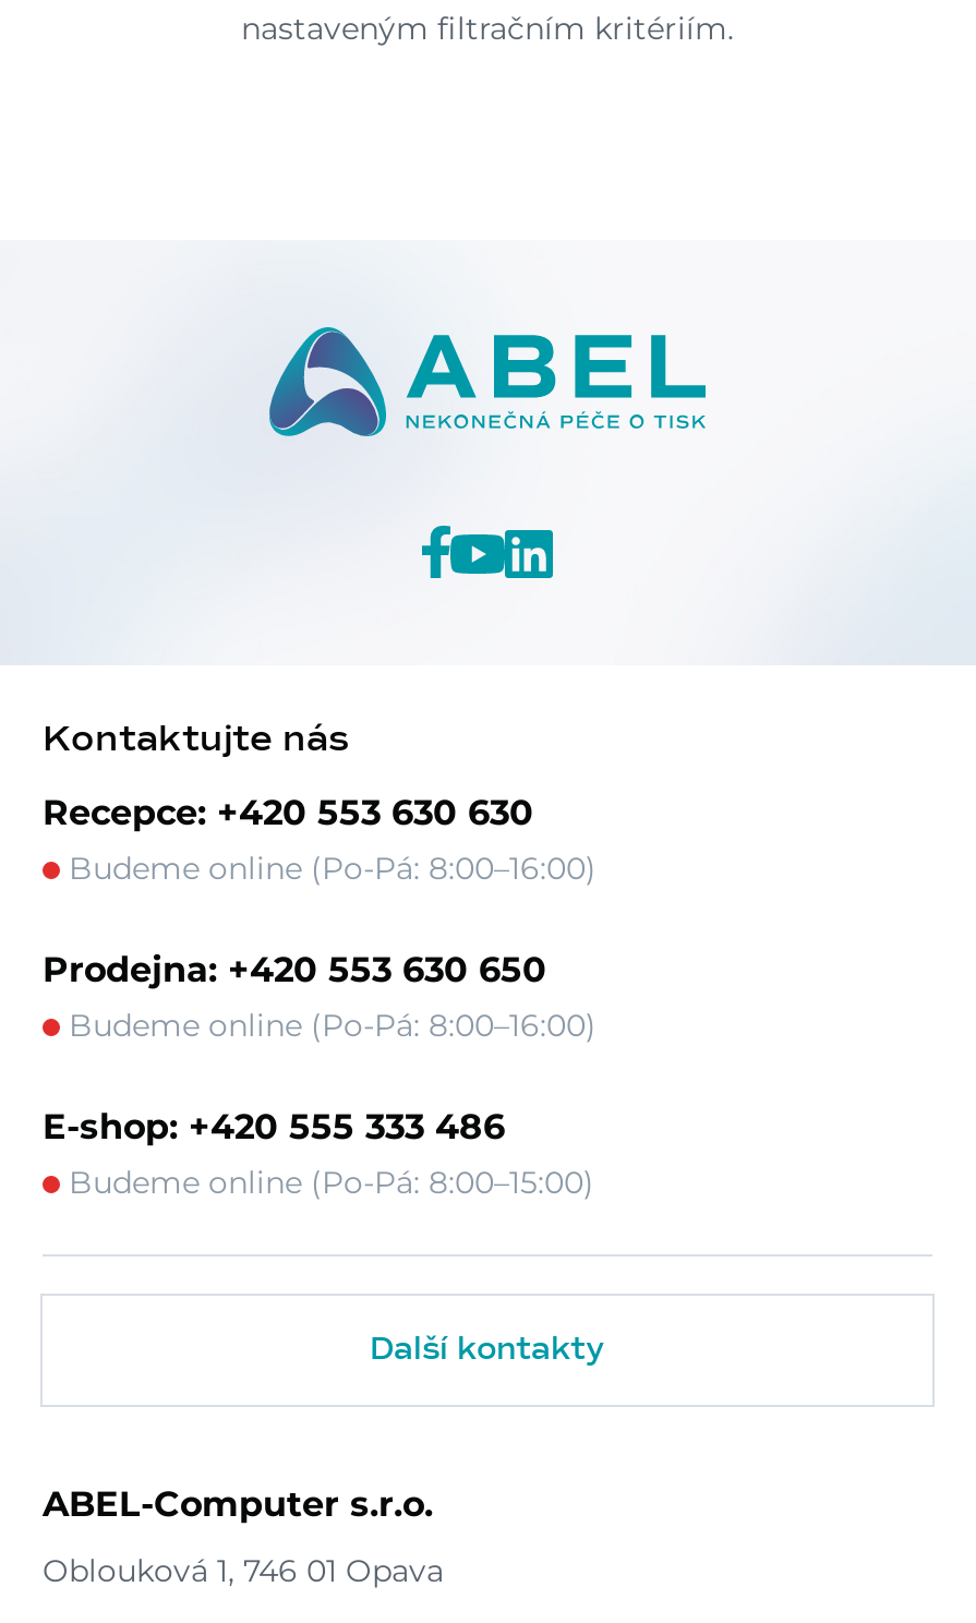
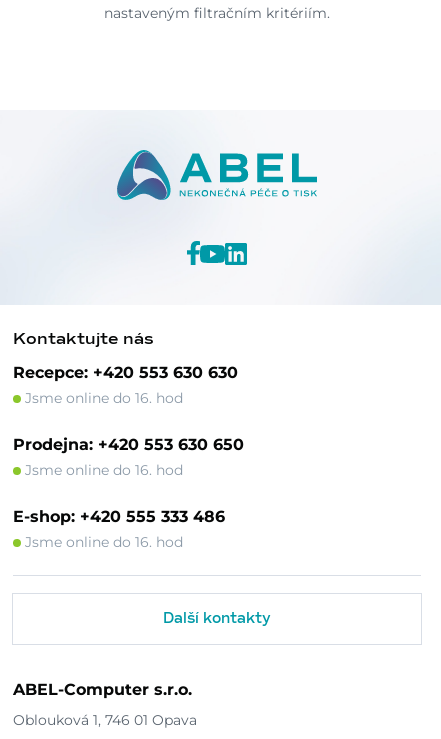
[60,849,597,889] Budeme online (Po-Pá: 8:00–16:00) -> [21,389,183,407] Jsme online do 16. hod
[60,1007,597,1046] Budeme online (Po-Pá: 8:00–16:00) -> [21,461,183,479] Jsme online do 16. hod
[60,1164,594,1203] Budeme online (Po-Pá: 8:00–15:00) -> [21,533,183,551] Jsme online do 16. hod

